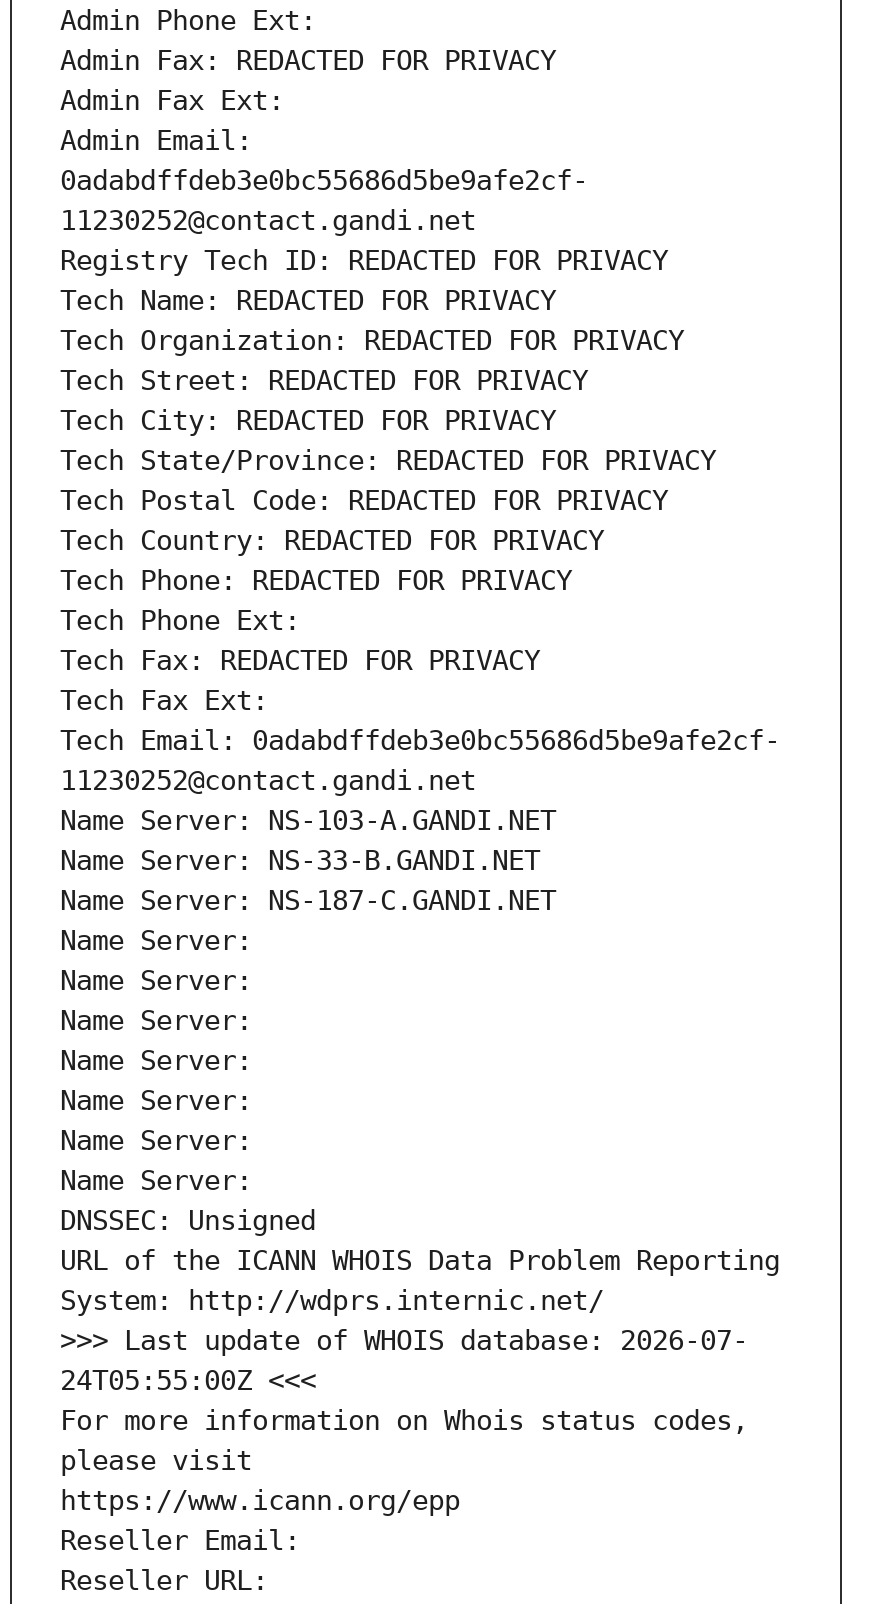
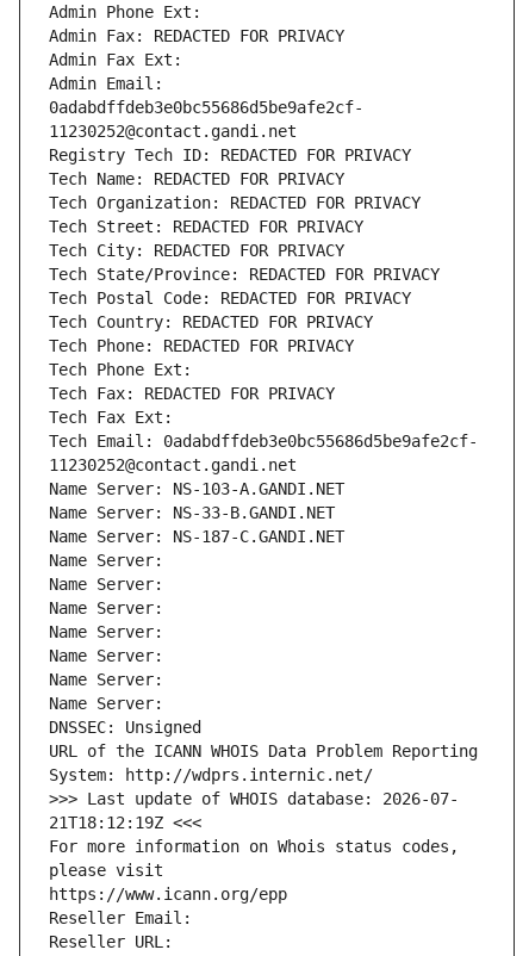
[60,1365,316,1397] 24T05:55:00Z <<< -> [49,813,201,833] 21T18:12:19Z <<<

